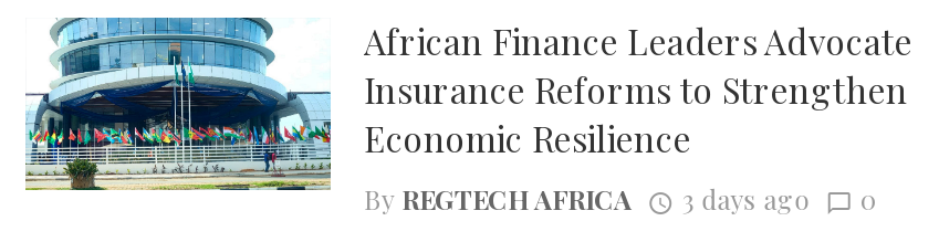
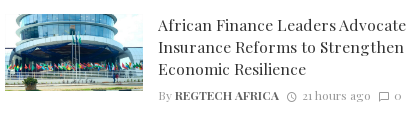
[364,180,878,216] By REGTECH AFRICA 3 days ago 0 -> [158,87,401,103] By REGTECH AFRICA 21 hours ago 0

